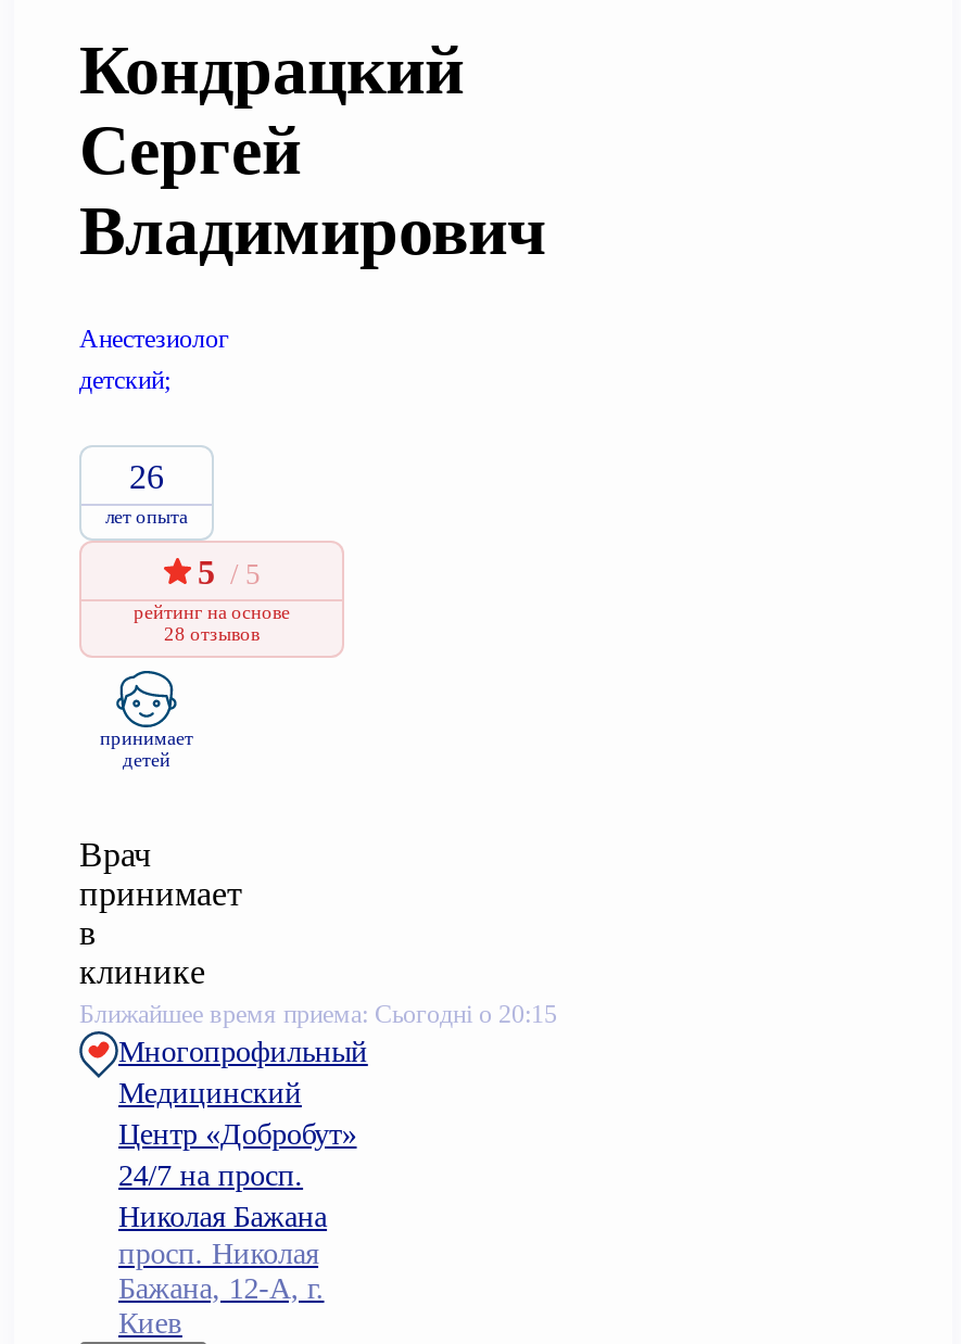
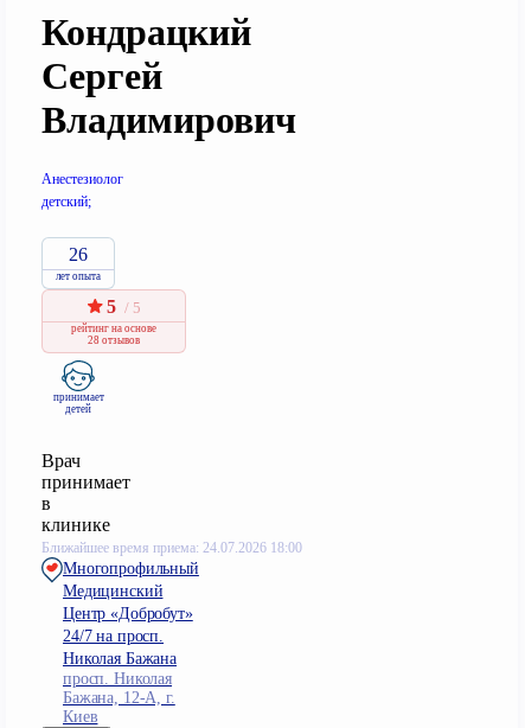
[79,999,557,1029] Ближайшее время приема: Сьогодні о 20:15 -> [41,539,302,556] Ближайшее время приема: 24.07.2026 18:00

